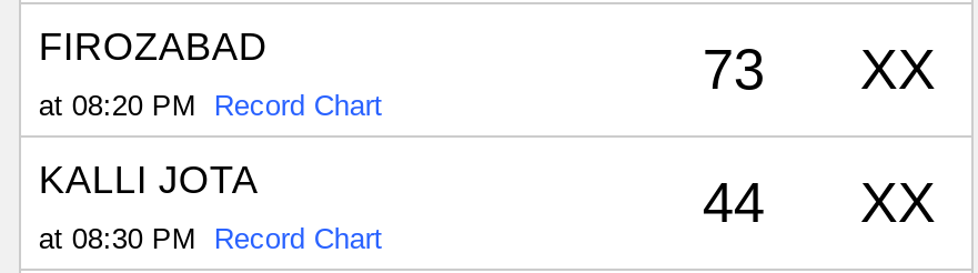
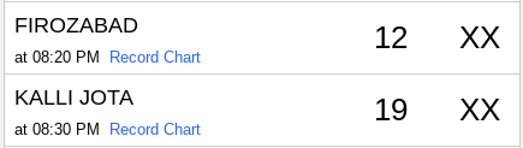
[702,38,936,100] 73 XX -> [374,20,500,54] 12 XX
[702,171,936,233] 44 XX -> [374,93,500,126] 19 XX

